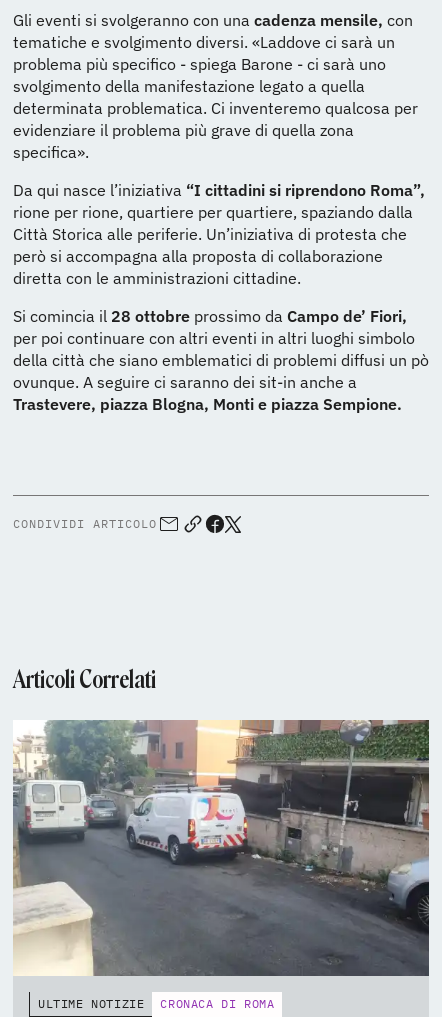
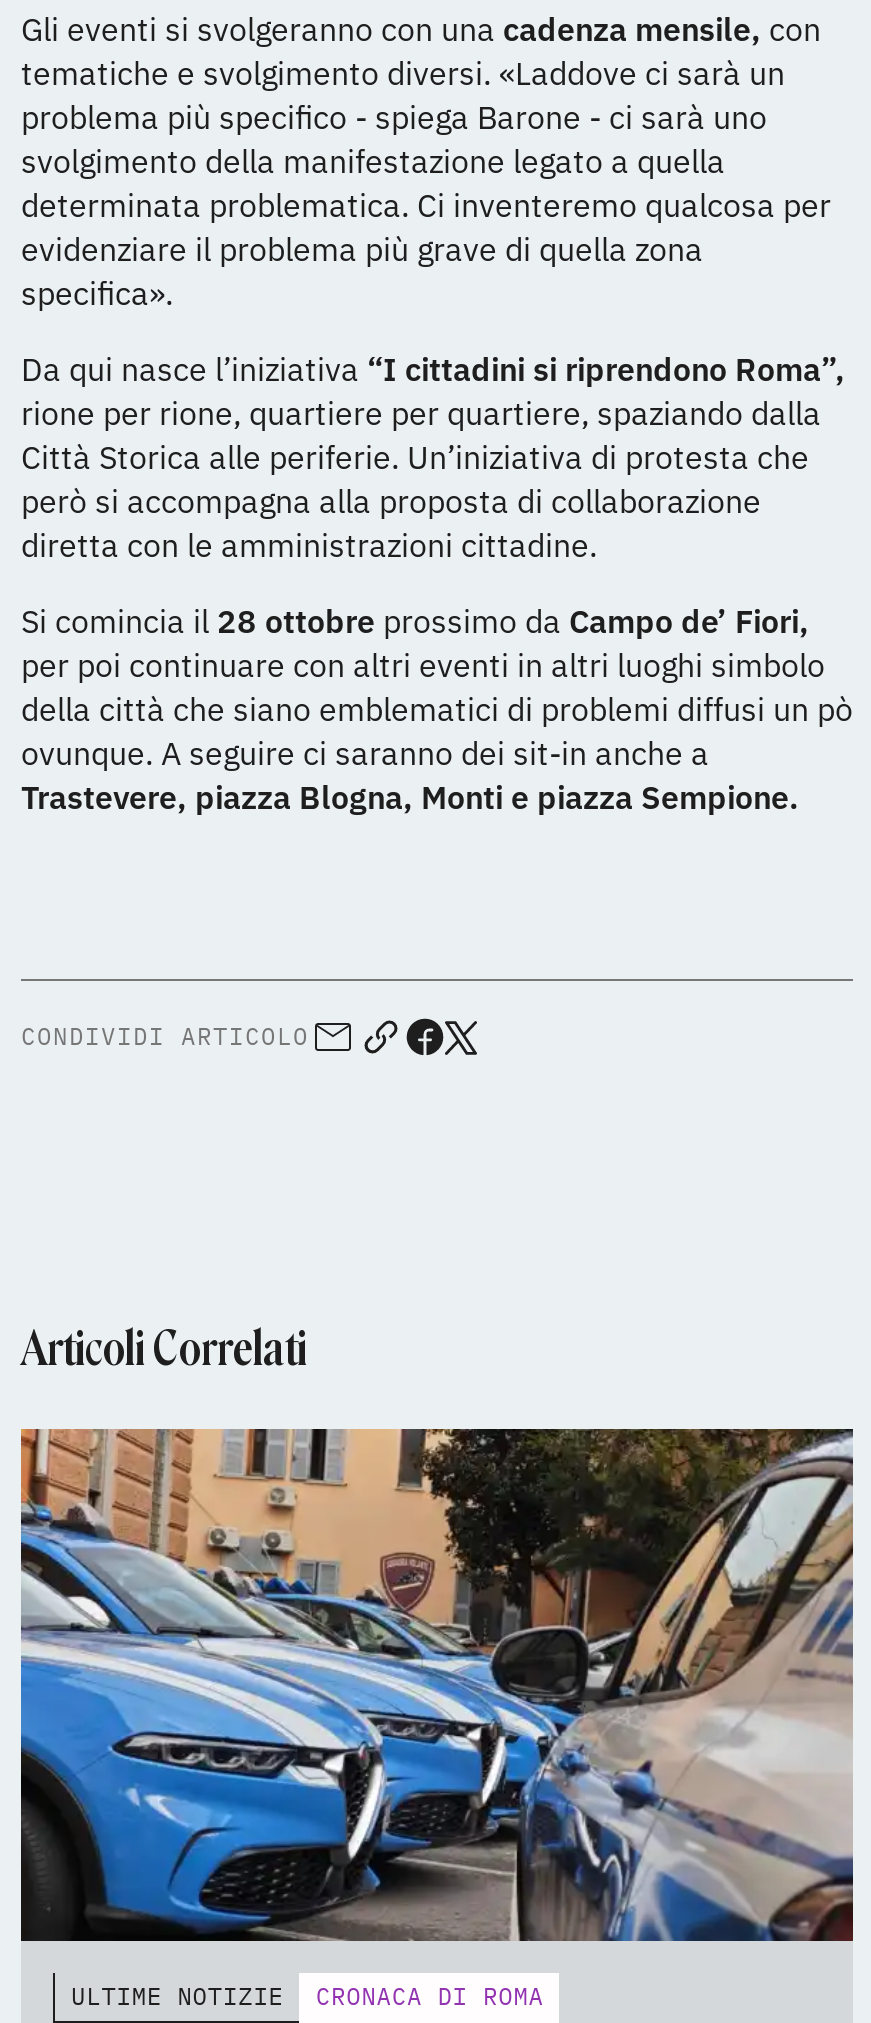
[12,719,430,976] [image] -> [19,1427,855,1943] [image]

